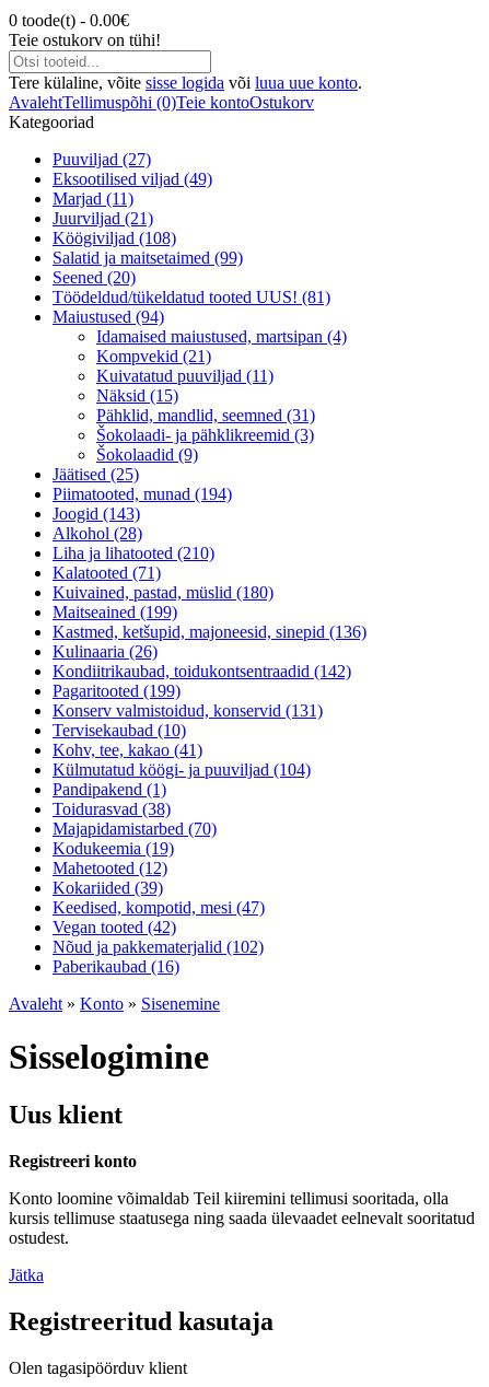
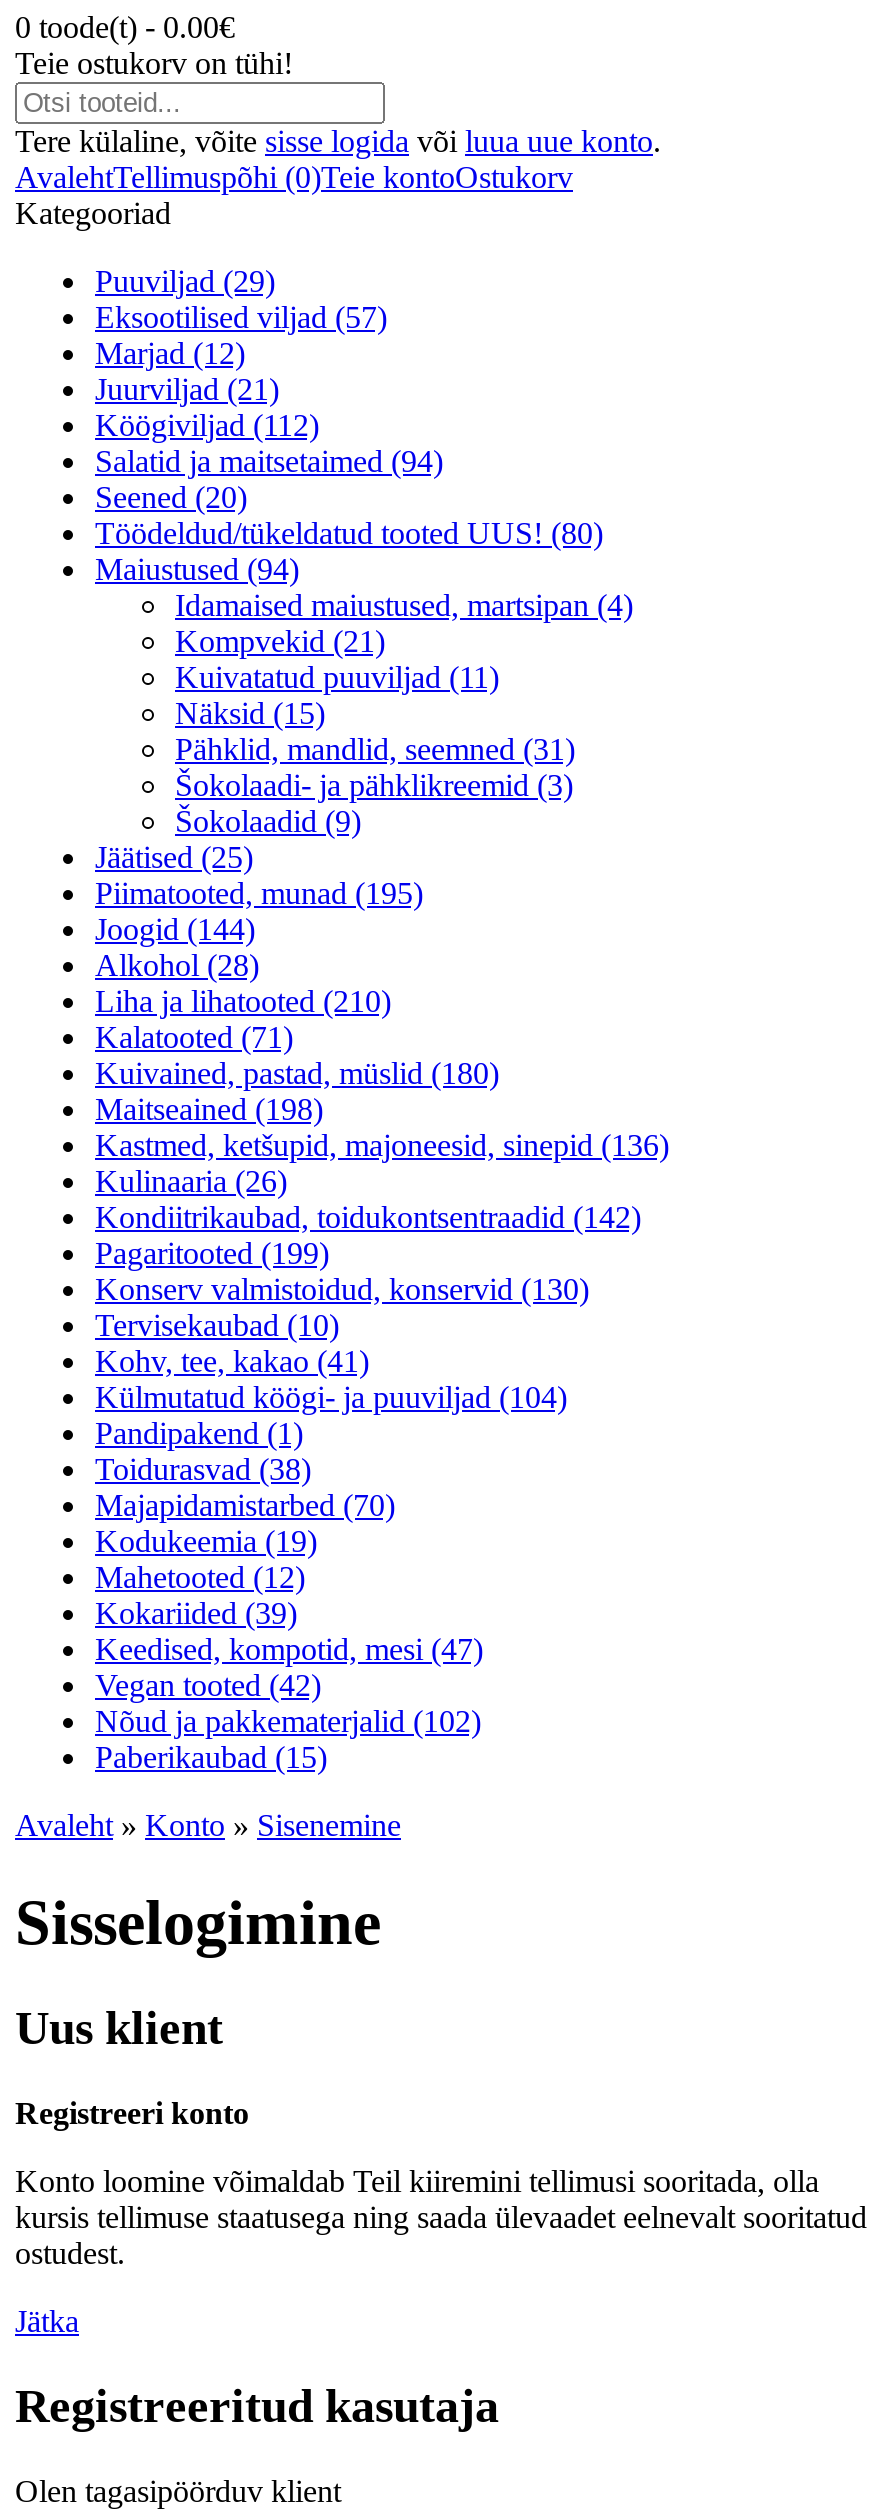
[53,149,151,168] Puuviljad (27) -> [95,263,275,297] Puuviljad (29)
[53,169,212,188] Eksootilised viljad (49) -> [95,299,387,333] Eksootilised viljad (57)
[53,189,133,207] Marjad (11) -> [95,335,245,369] Marjad (12)
[53,228,176,247] Köögiviljad (108) -> [95,407,319,441] Köögiviljad (112)
[53,248,243,266] Salatid ja maitsetaimed (99) -> [95,443,443,477] Salatid ja maitsetaimed (94)
[53,287,330,306] Töödeldud/tükeldatud tooted UUS! (81) -> [95,515,603,549] Töödeldud/tükeldatud tooted UUS! (80)
[53,484,232,503] Piimatooted, munad (194) -> [95,875,423,909] Piimatooted, munad (195)
[53,504,140,522] Joogid (143) -> [95,911,255,945] Joogid (144)
[53,602,177,621] Maitseained (199) -> [95,1091,323,1125] Maitseained (198)
[53,701,323,719] Konserv valmistoidud, konservid (131) -> [95,1271,589,1305] Konserv valmistoidud, konservid (130)
[53,957,179,975] Paberikaubad (16) -> [95,1739,327,1773] Paberikaubad (15)

